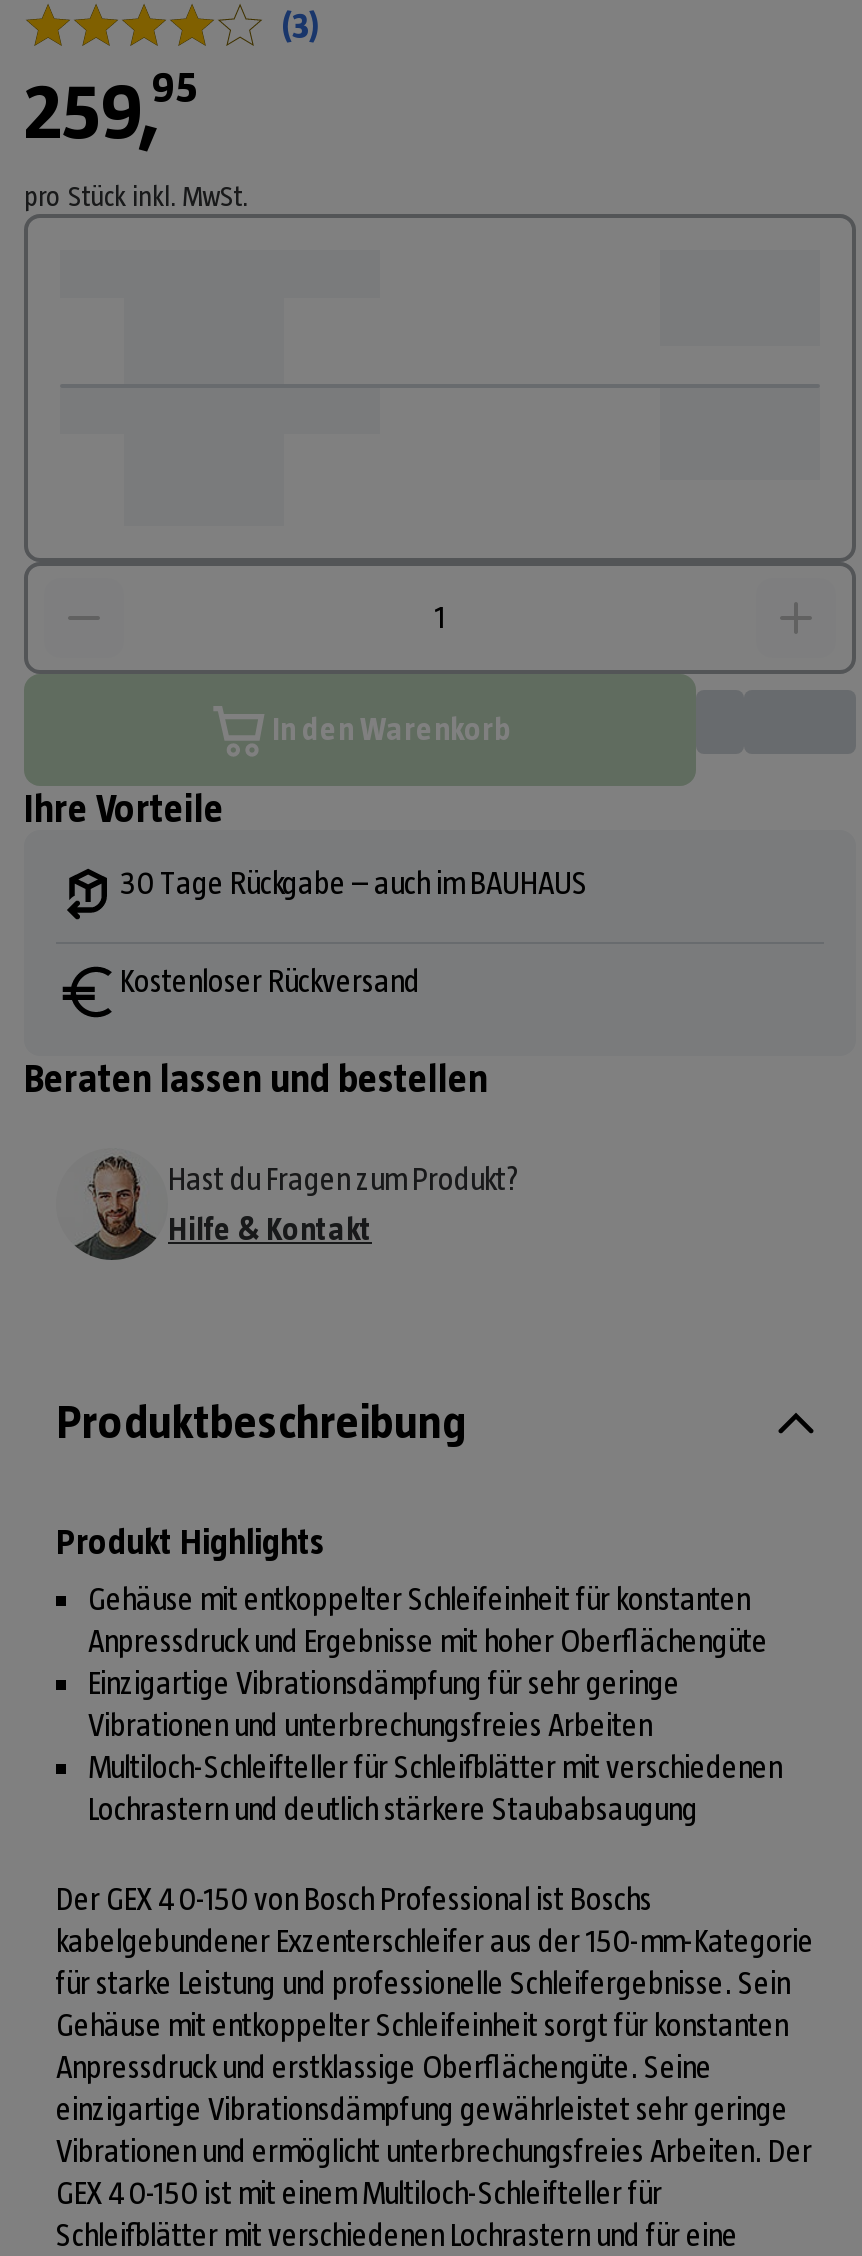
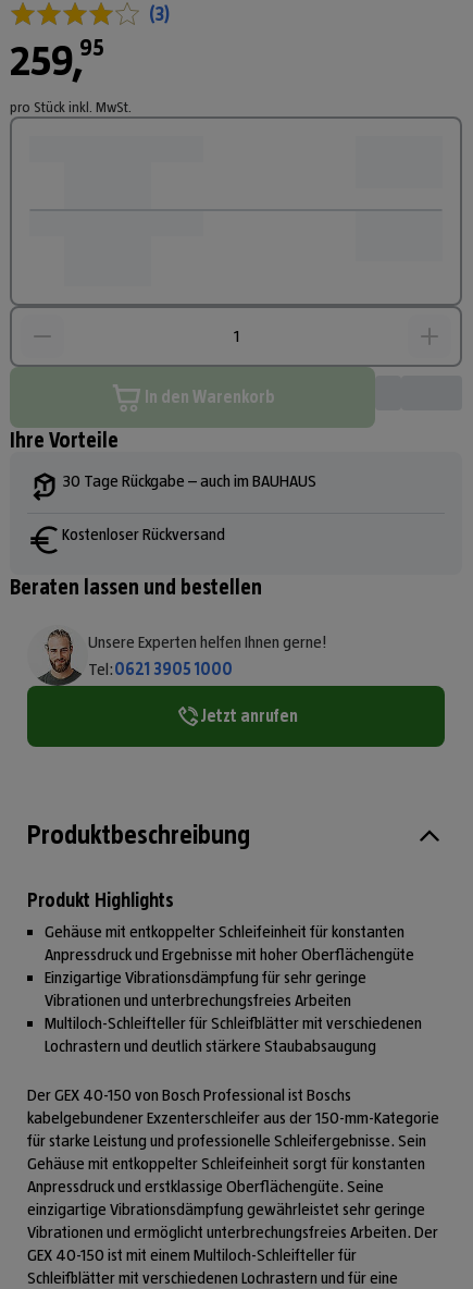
[168,1162,518,1246] Hast du Fragen zum Produkt? | Hilfe & Kontakt -> [88,632,326,725] Unsere Experten helfen Ihnen gerne! | Tel: 0621 3905 1000 | Jetzt anrufen

